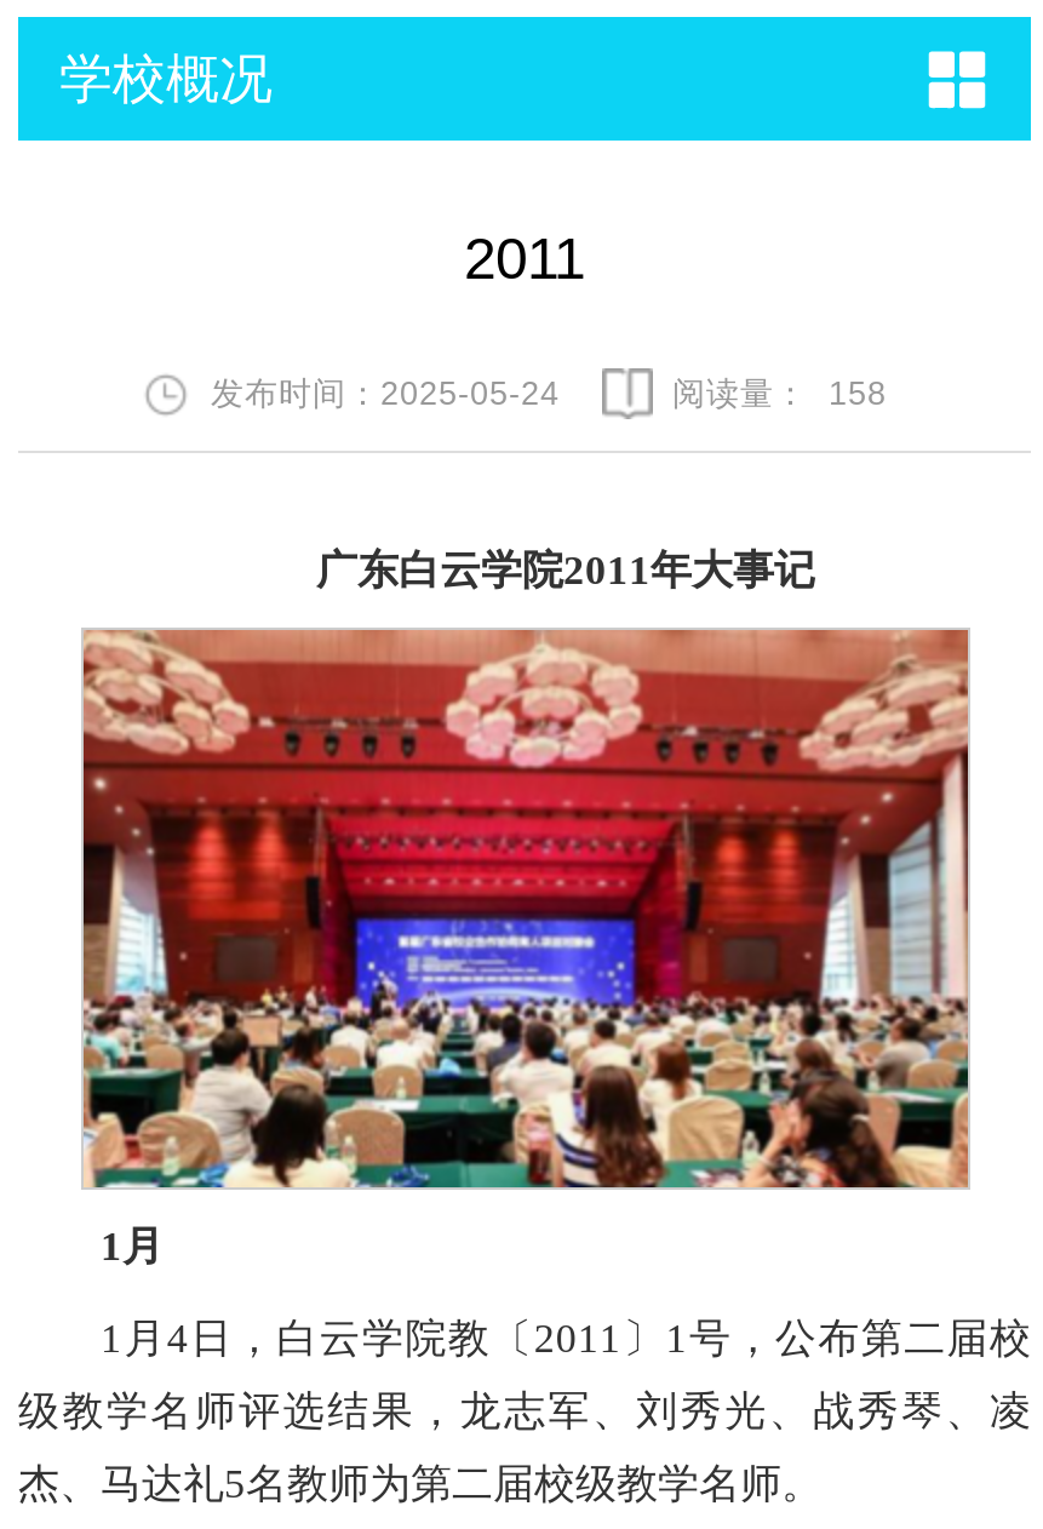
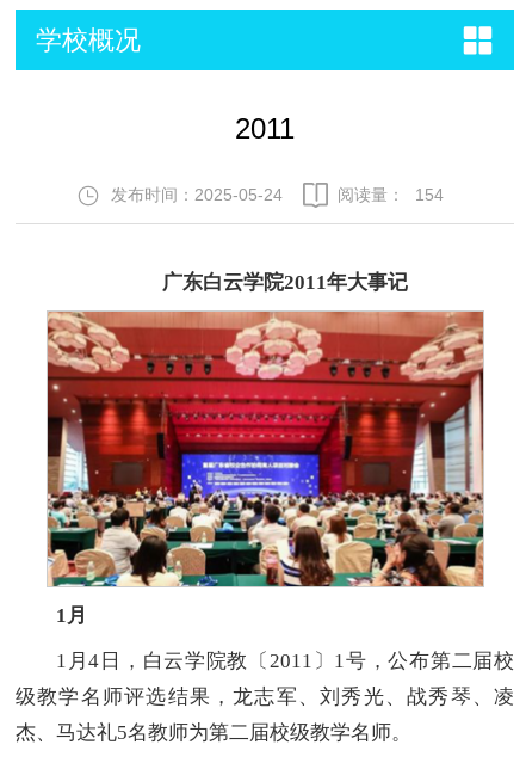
[672,376,887,412] 阅读量： 158 -> [338,186,443,204] 阅读量： 154

